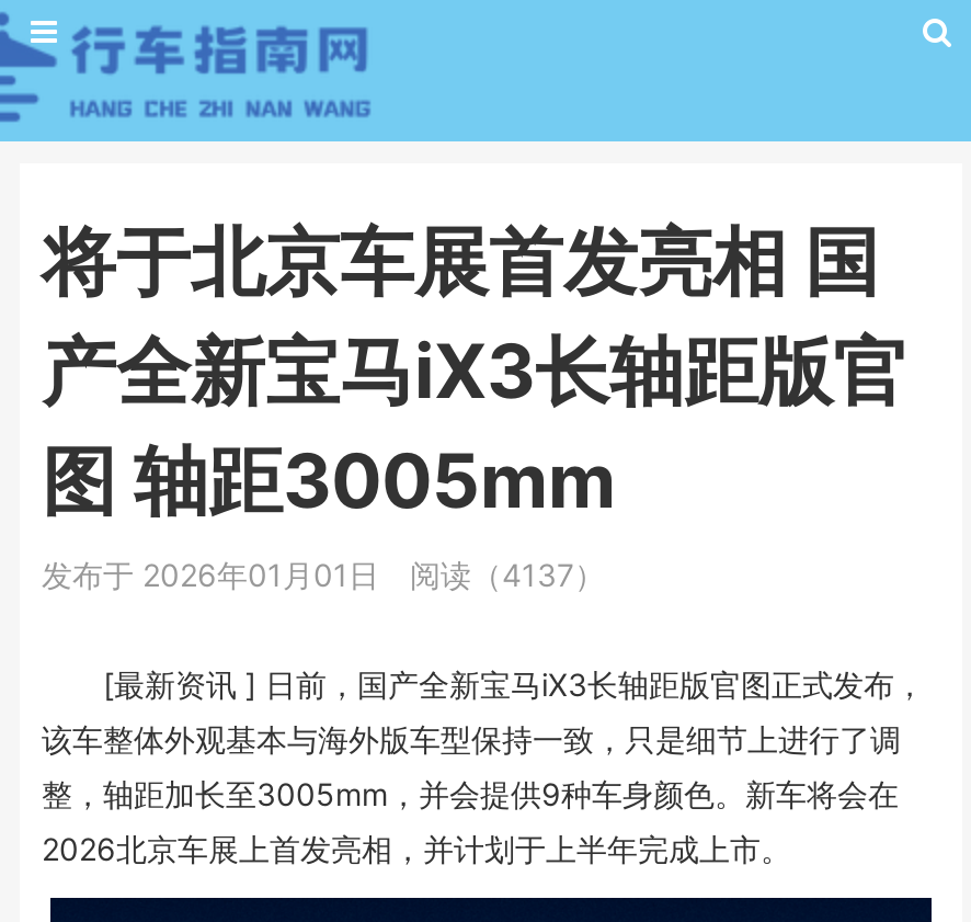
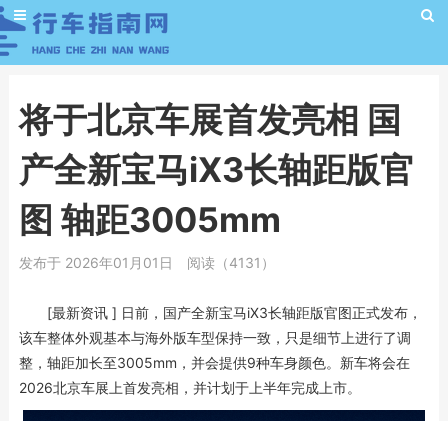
[42,556,605,593] 发布于 2026年01月01日 阅读（4137） -> [19,254,275,271] 发布于 2026年01月01日 阅读（4131）

